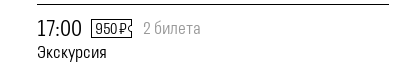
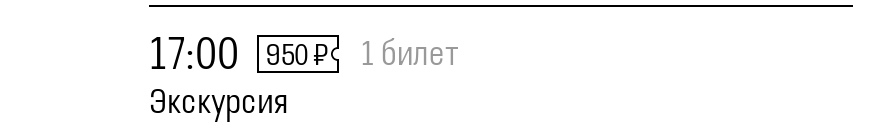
[37,14,201,42] 17:00 950 ₽ 2 билета -> [149,25,459,81] 17:00 950 ₽ 1 билет

